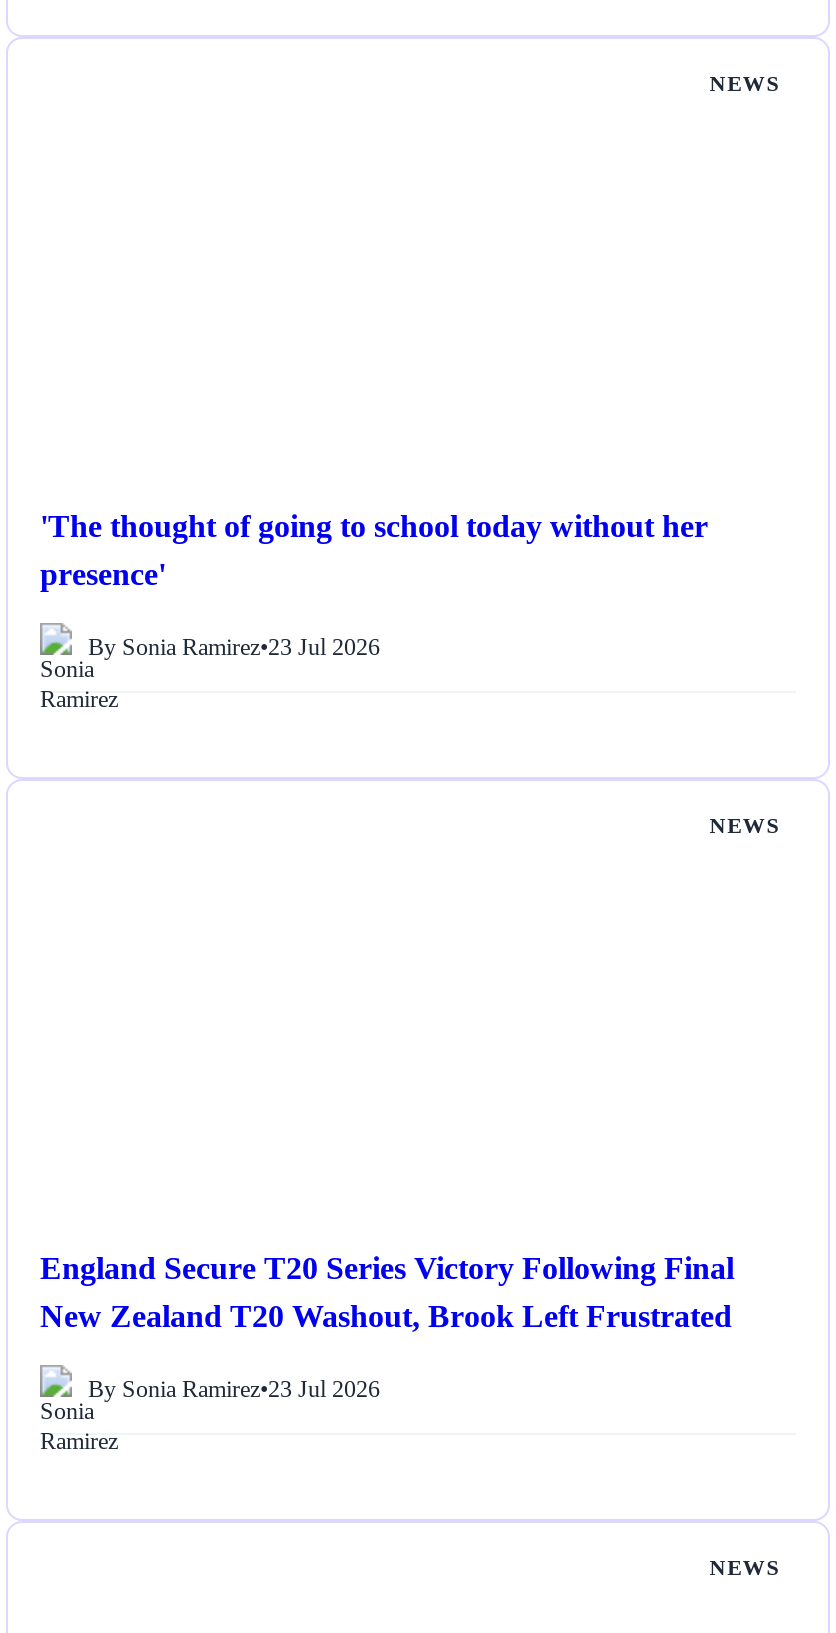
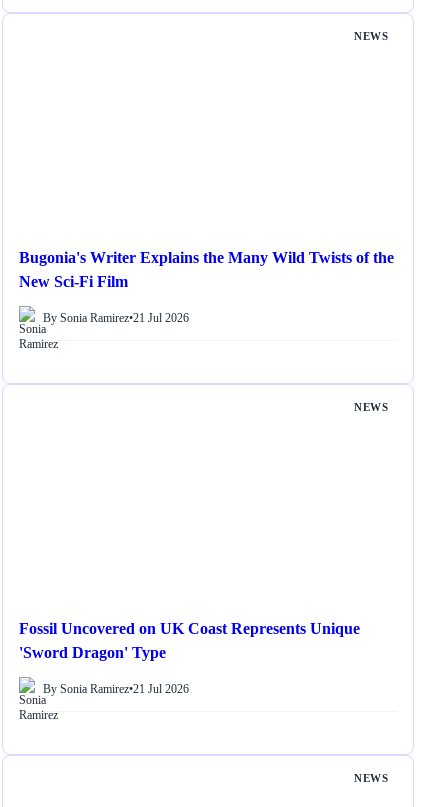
[40,509,708,591] 'The thought of going to school today without her | presence' -> [19,249,394,290] Bugonia's Writer Explains the Many Wild Twists of the | New Sci-Fi Film
[88,632,380,660] By Sonia Ramirez•23 Jul 2026 -> [43,311,189,325] By Sonia Ramirez•21 Jul 2026
[40,1251,734,1333] England Secure T20 Series Victory Following Final | New Zealand T20 Washout, Brook Left Frustrated -> [19,620,360,661] Fossil Uncovered on UK Coast Represents Unique | 'Sword Dragon' Type
[88,1374,380,1402] By Sonia Ramirez•23 Jul 2026 -> [43,682,189,696] By Sonia Ramirez•21 Jul 2026

